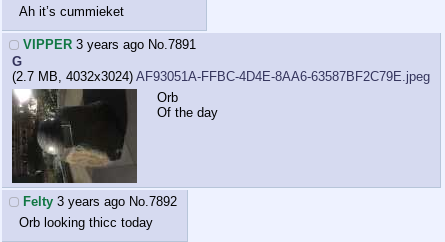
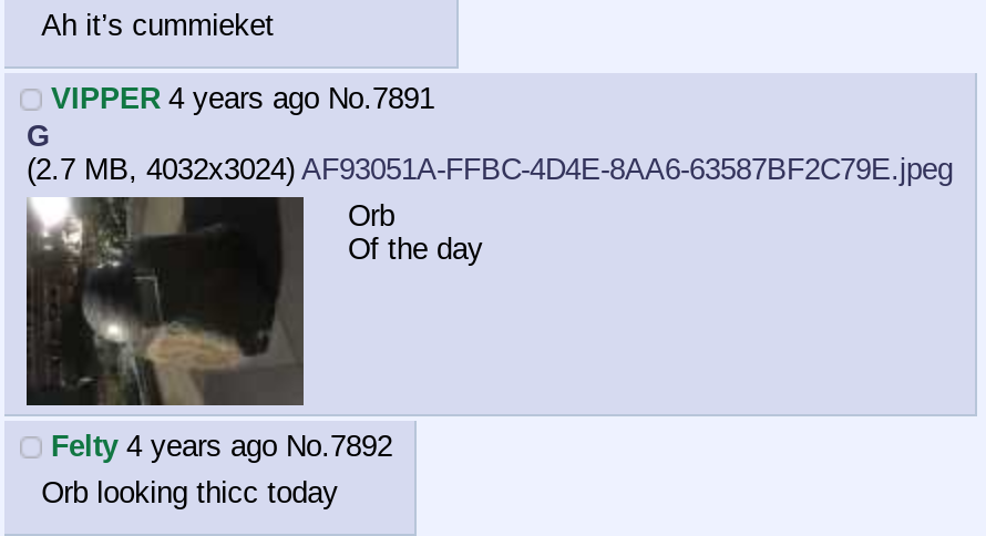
[23,37,196,52] VIPPER 3 years ago No.7891 -> [51,81,434,114] VIPPER 4 years ago No.7891
[23,194,177,209] Felty 3 years ago No.7892 -> [51,429,392,462] Felty 4 years ago No.7892

